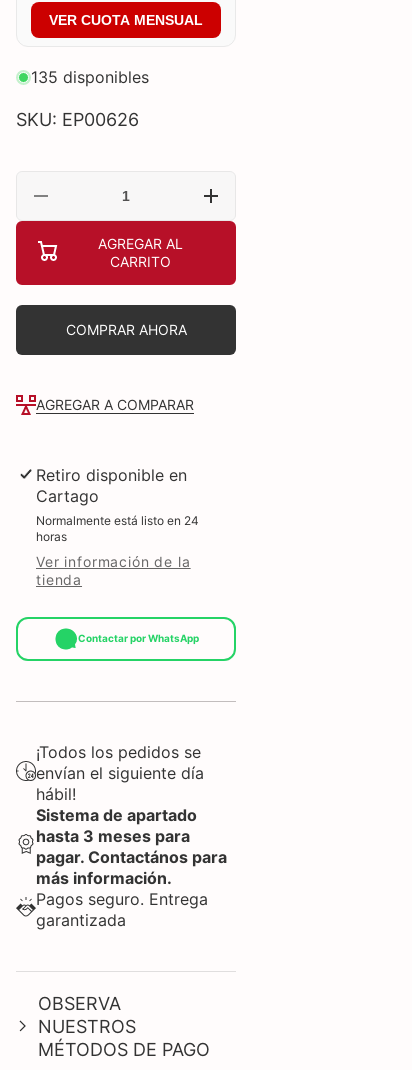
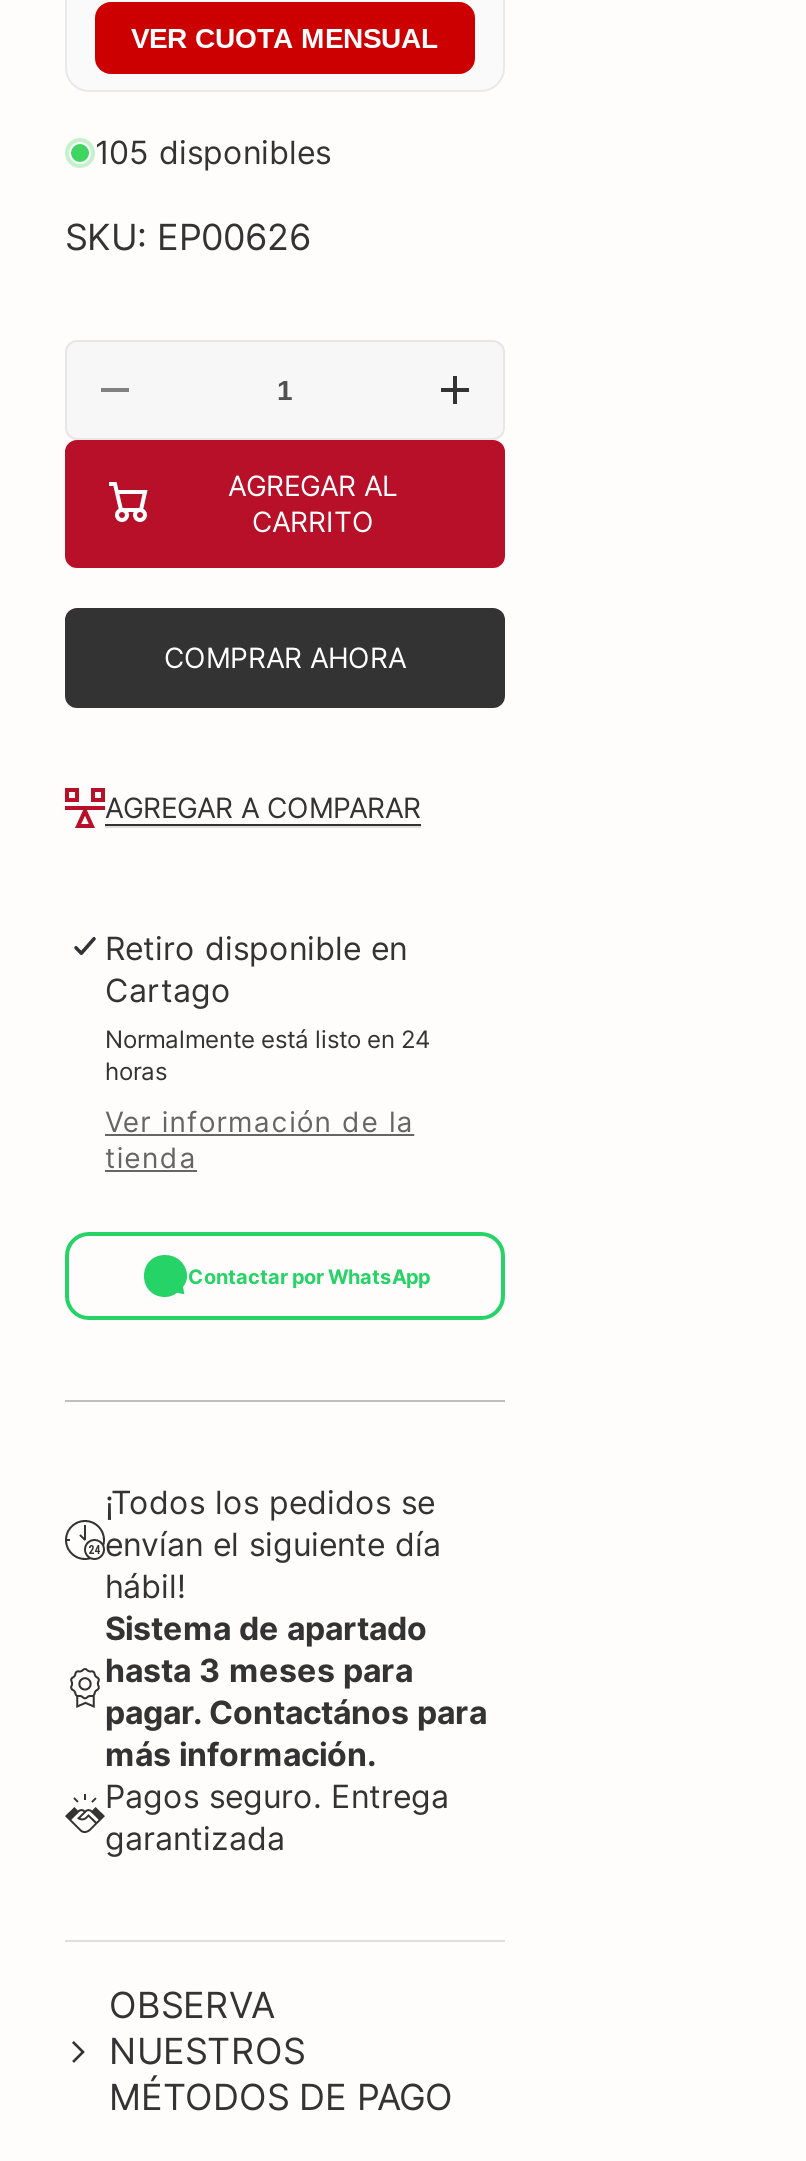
[31,66,149,86] 135 disponibles -> [95,133,331,173] 105 disponibles

